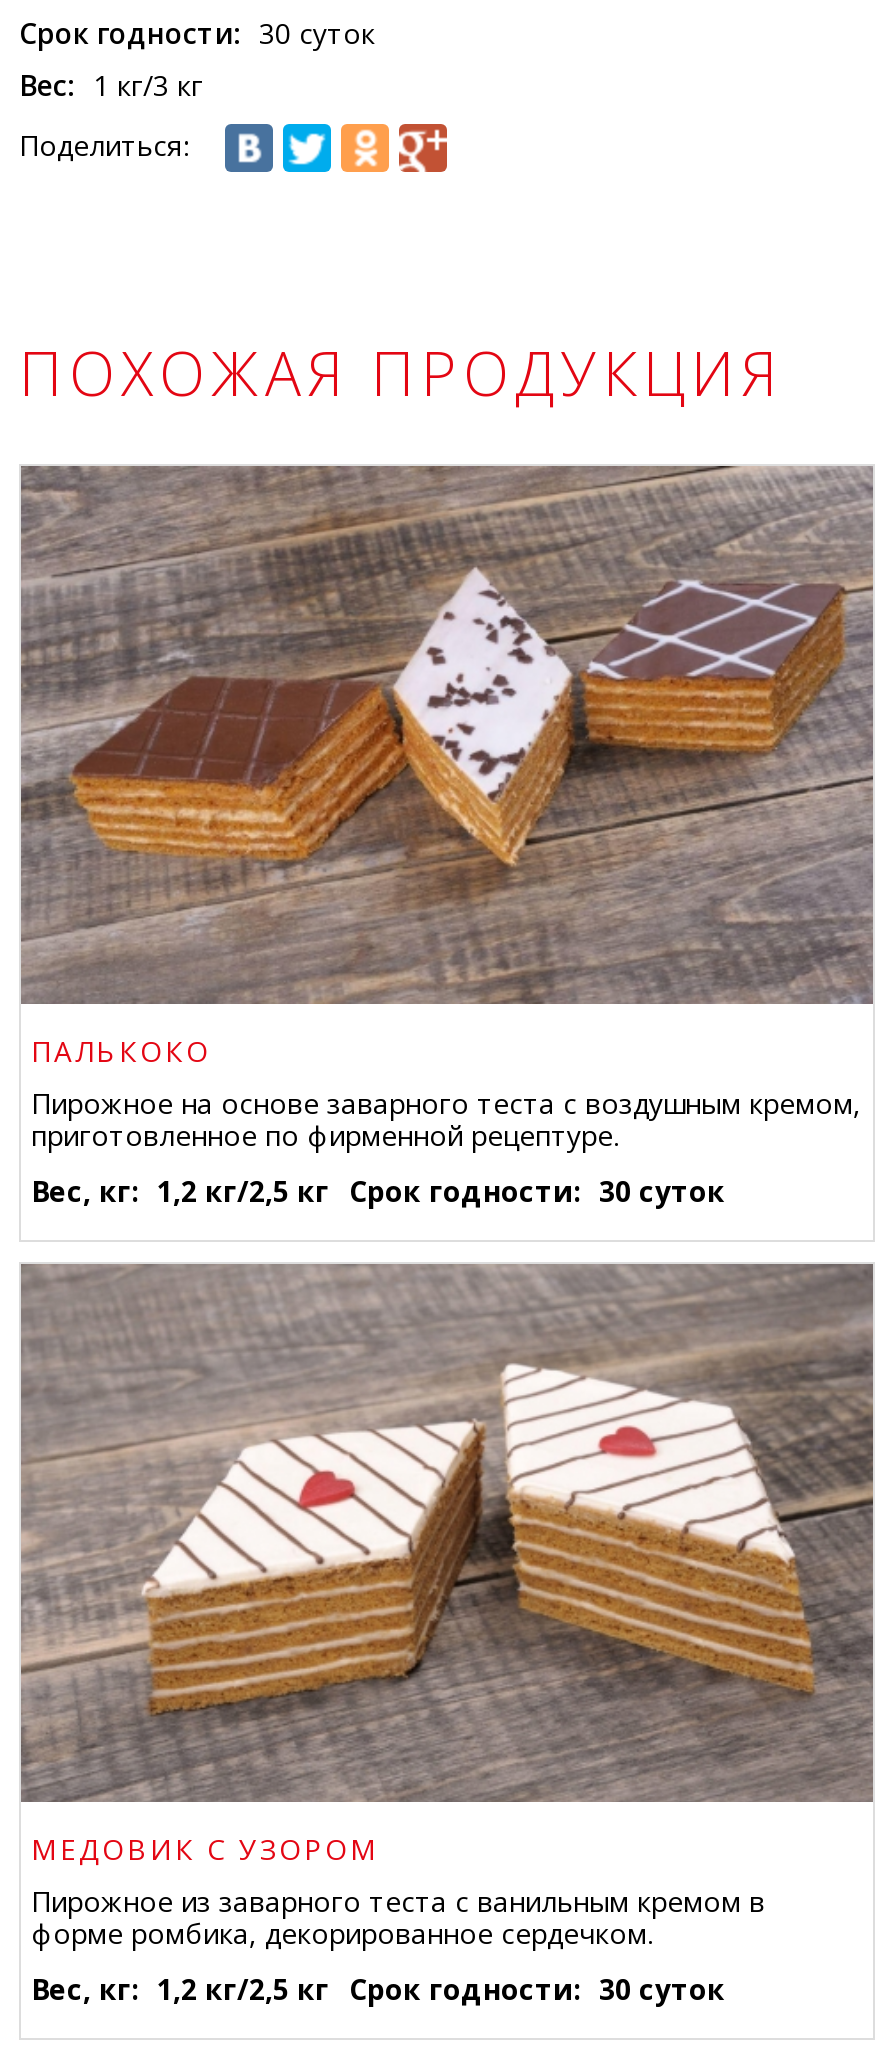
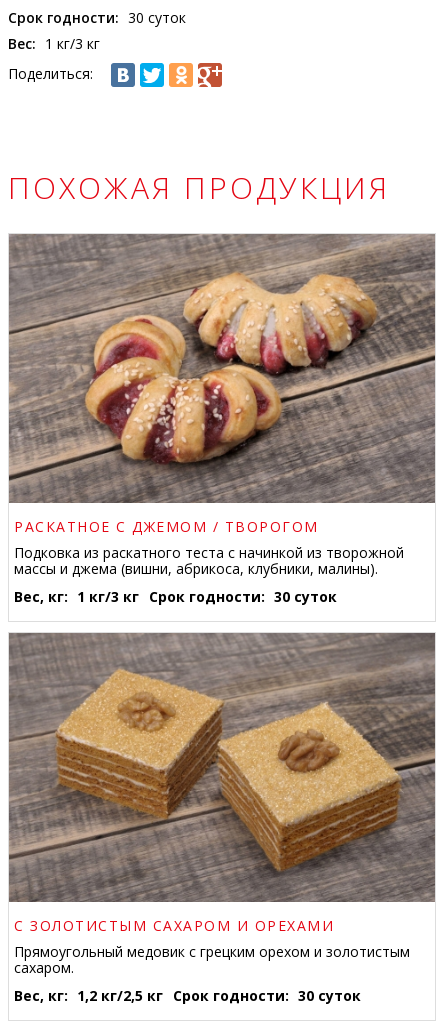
[21,466,873,1154] [image] | ПАЛЬКОКО | Пирожное на основе заварного теста с воздушным кремом, | приготовленное по фирменной рецептуре. -> [9,234,435,578] [image] | РАСКАТНОЕ С ДЖЕМОМ / ТВОРОГОМ | Подковка из раскатного теста с начинкой из творожной | массы и джема (вишни, абрикоса, клубники, малины).
[31,1172,725,1210] Вес, кг: 1,2 кг/2,5 кг Срок годности: 30 суток -> [14,587,337,606] Вес, кг: 1 кг/3 кг Срок годности: 30 суток
[21,1264,873,1952] [image] | МЕДОВИК С УЗОРОМ | Пирожное из заварного теста с ванильным кремом в | форме ромбика, декорированное сердечком. -> [9,634,435,977] [image] | С ЗОЛОТИСТЫМ САХАРОМ И ОРЕХАМИ | Прямоугольный медовик с грецким орехом и золотистым | сахаром.

